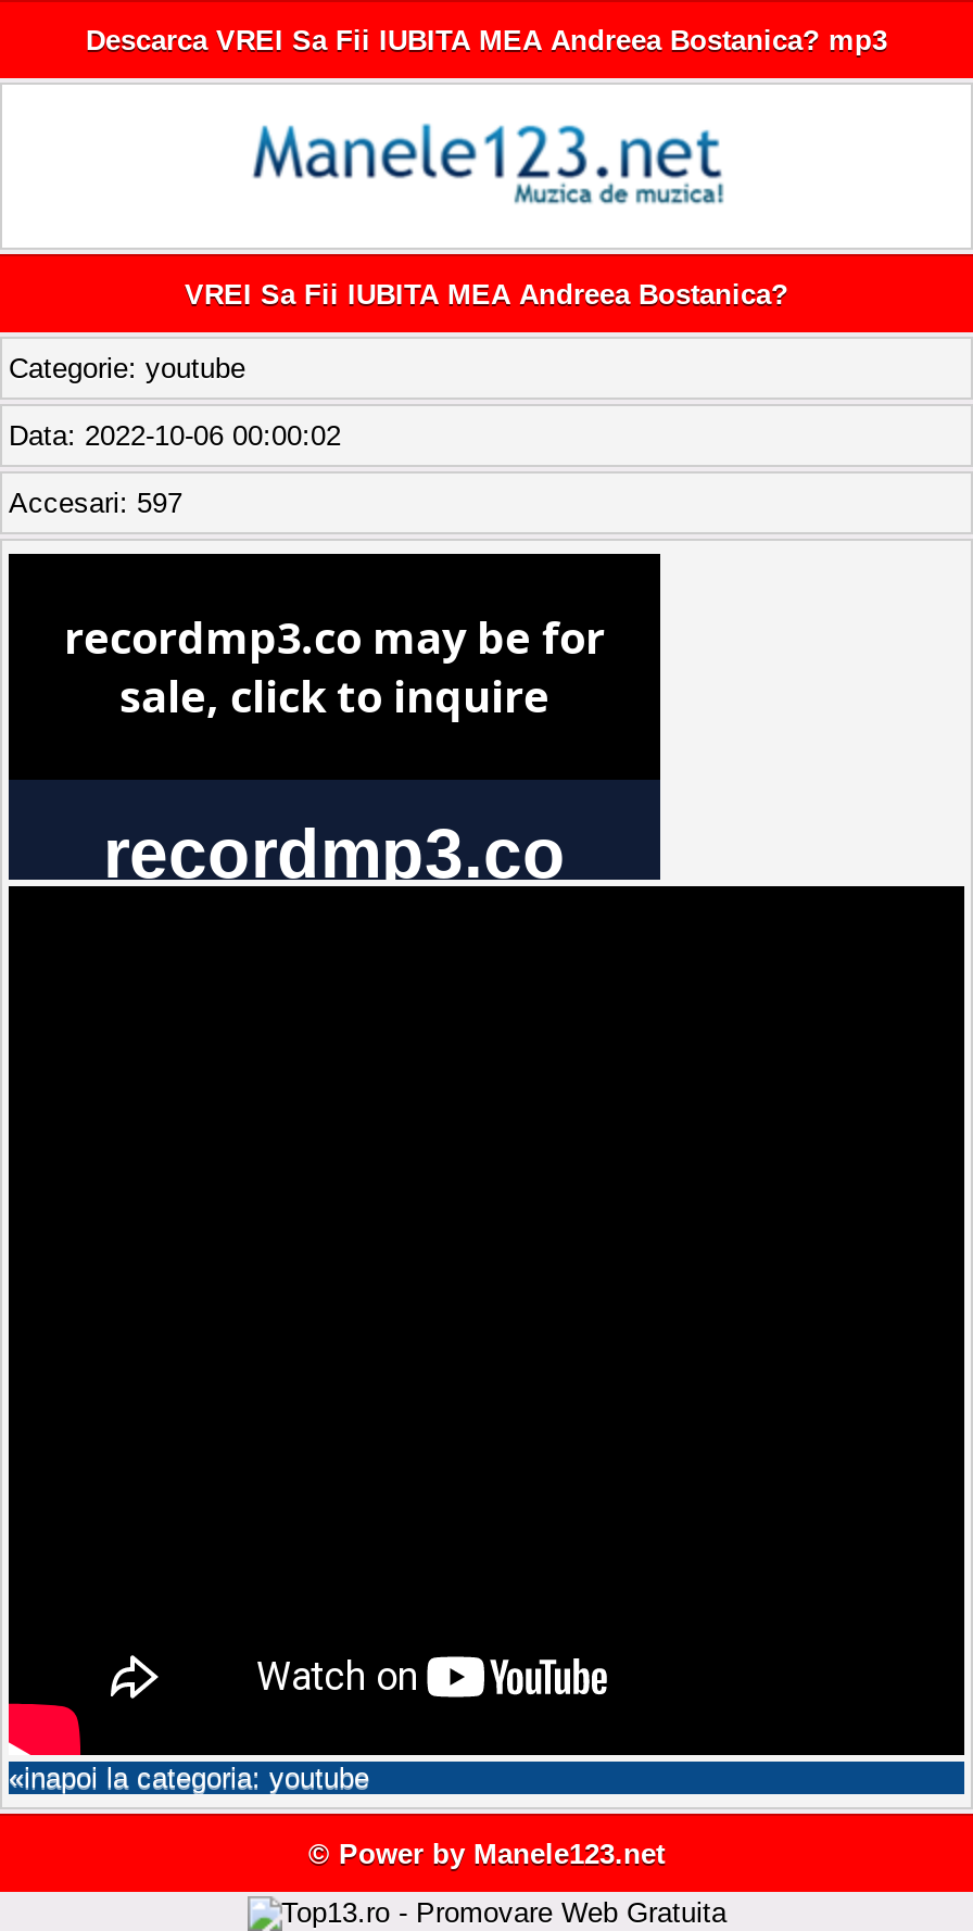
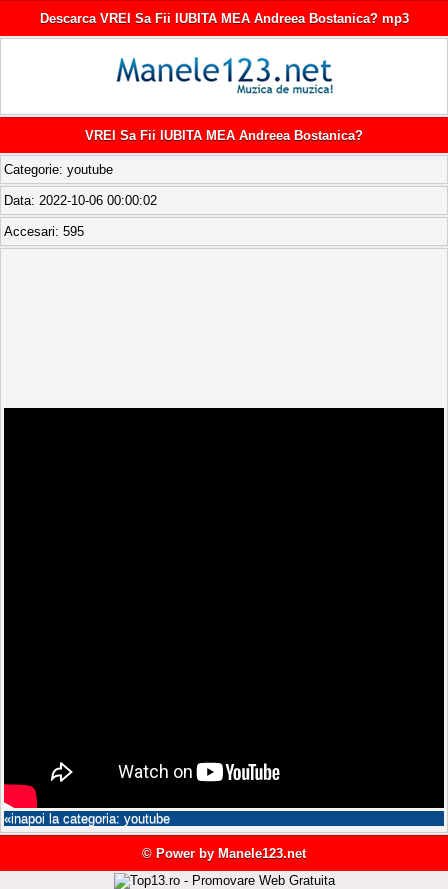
[9,487,182,519] Accesari: 597 -> [4,224,84,239] Accesari: 595
[7,552,662,882] [image] -> none

